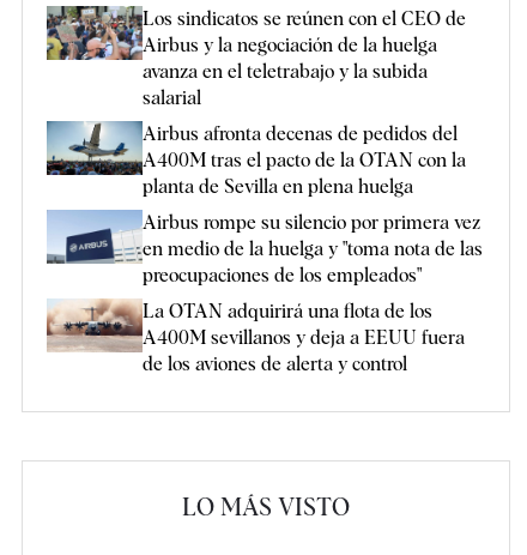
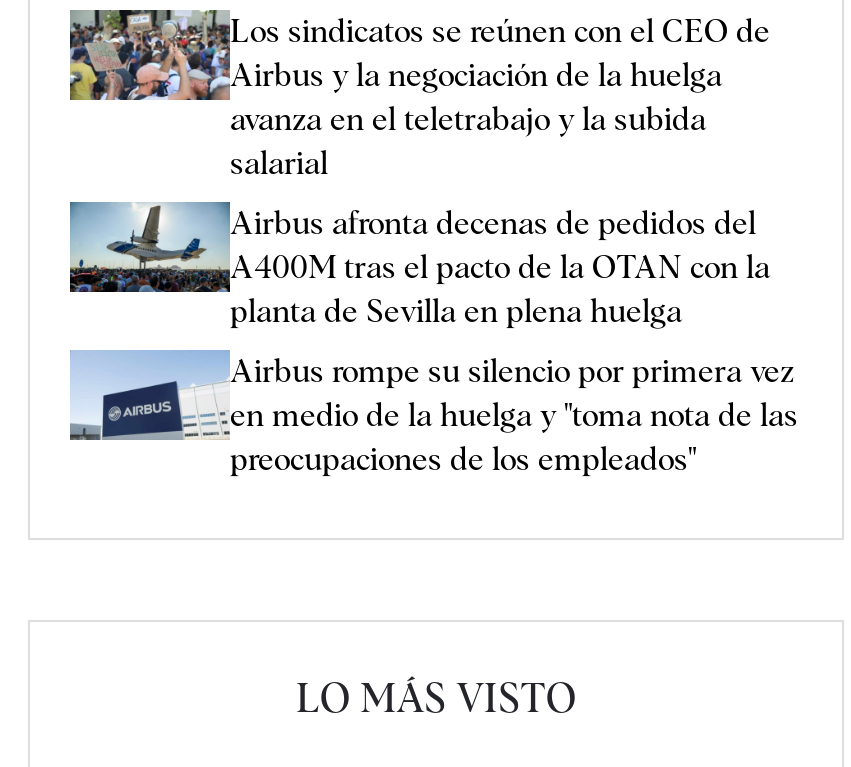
[46,298,465,375] [image] | La OTAN adquirirá una flota de los | A400M sevillanos y deja a EEUU fuera | de los aviones de alerta y control -> none

